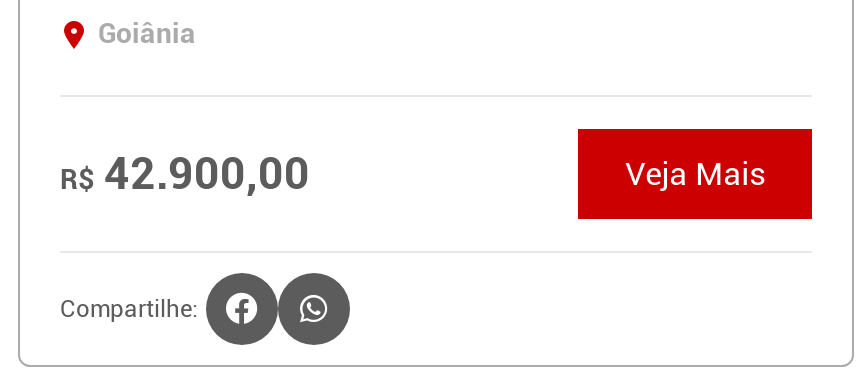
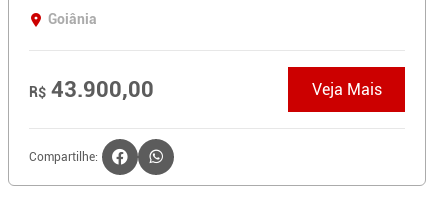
[60,149,310,199] R$42.900,00 -> [29,77,154,102] R$43.900,00

